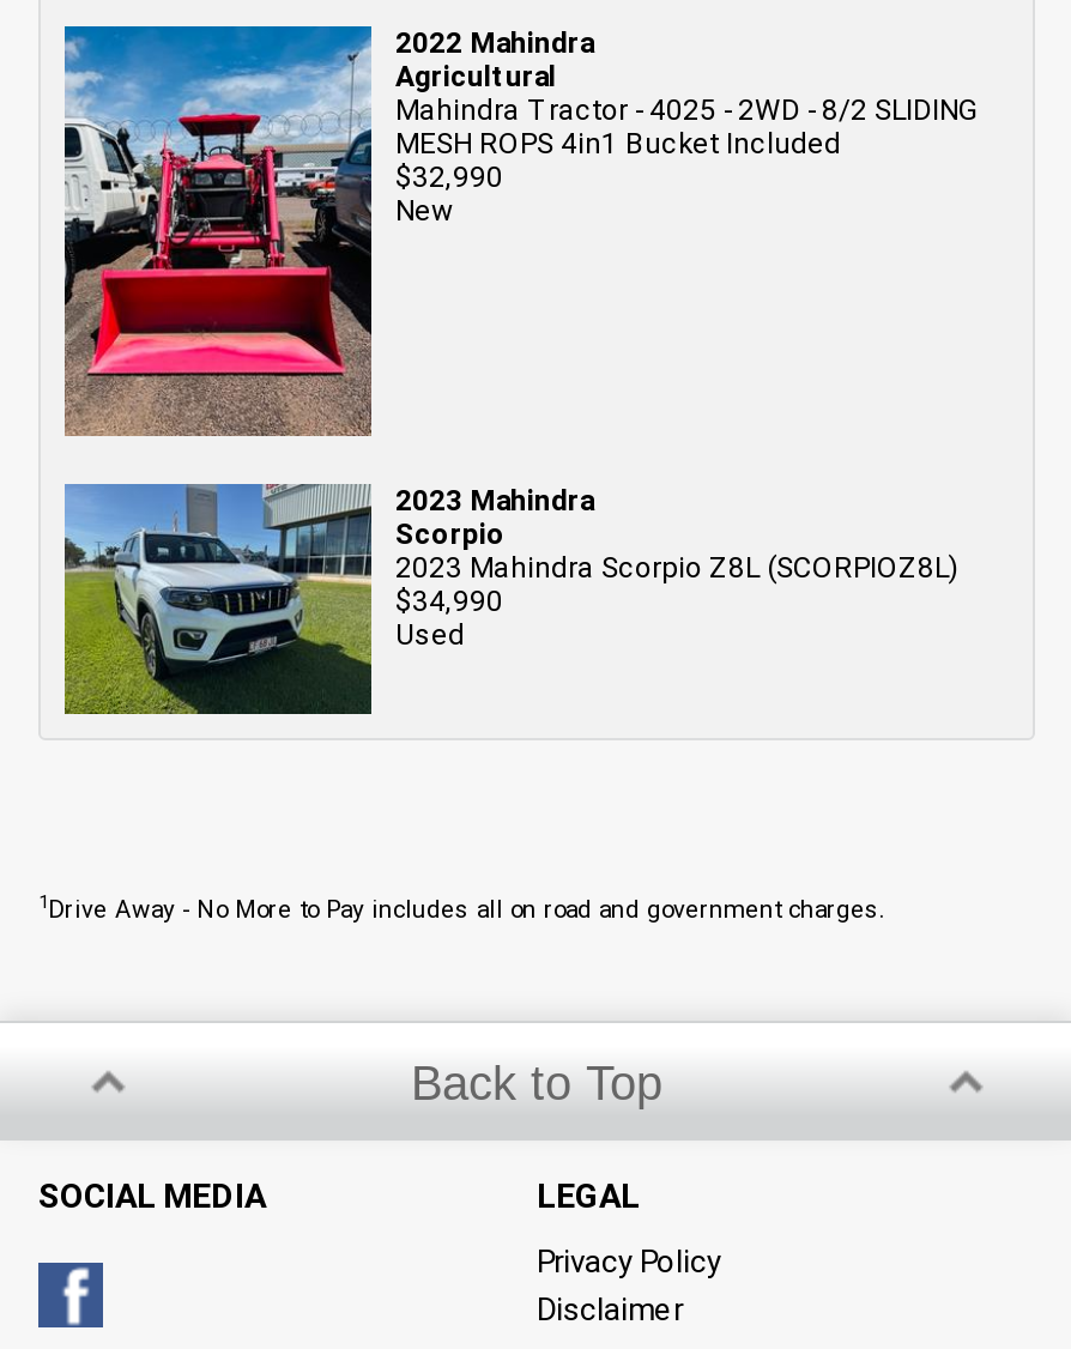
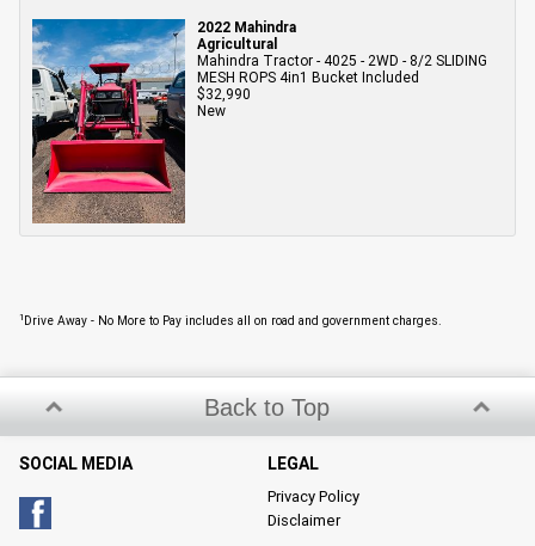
[62,482,958,716] [image] | 2023 Mahindra | Scorpio | 2023 Mahindra Scorpio Z8L (SCORPIOZ8L) | $34,990 | Used -> none

